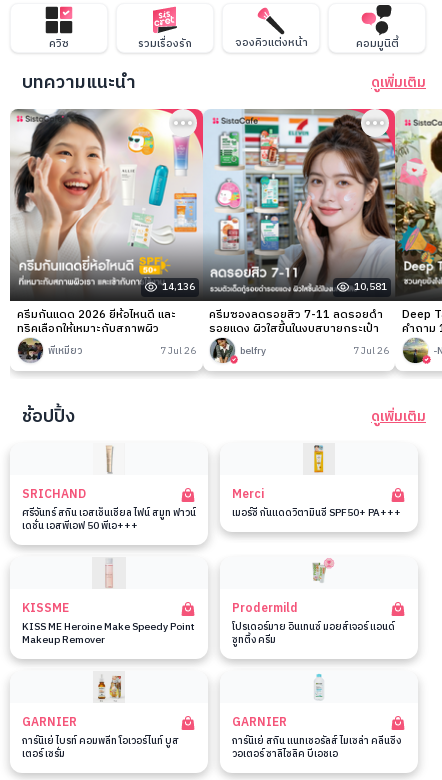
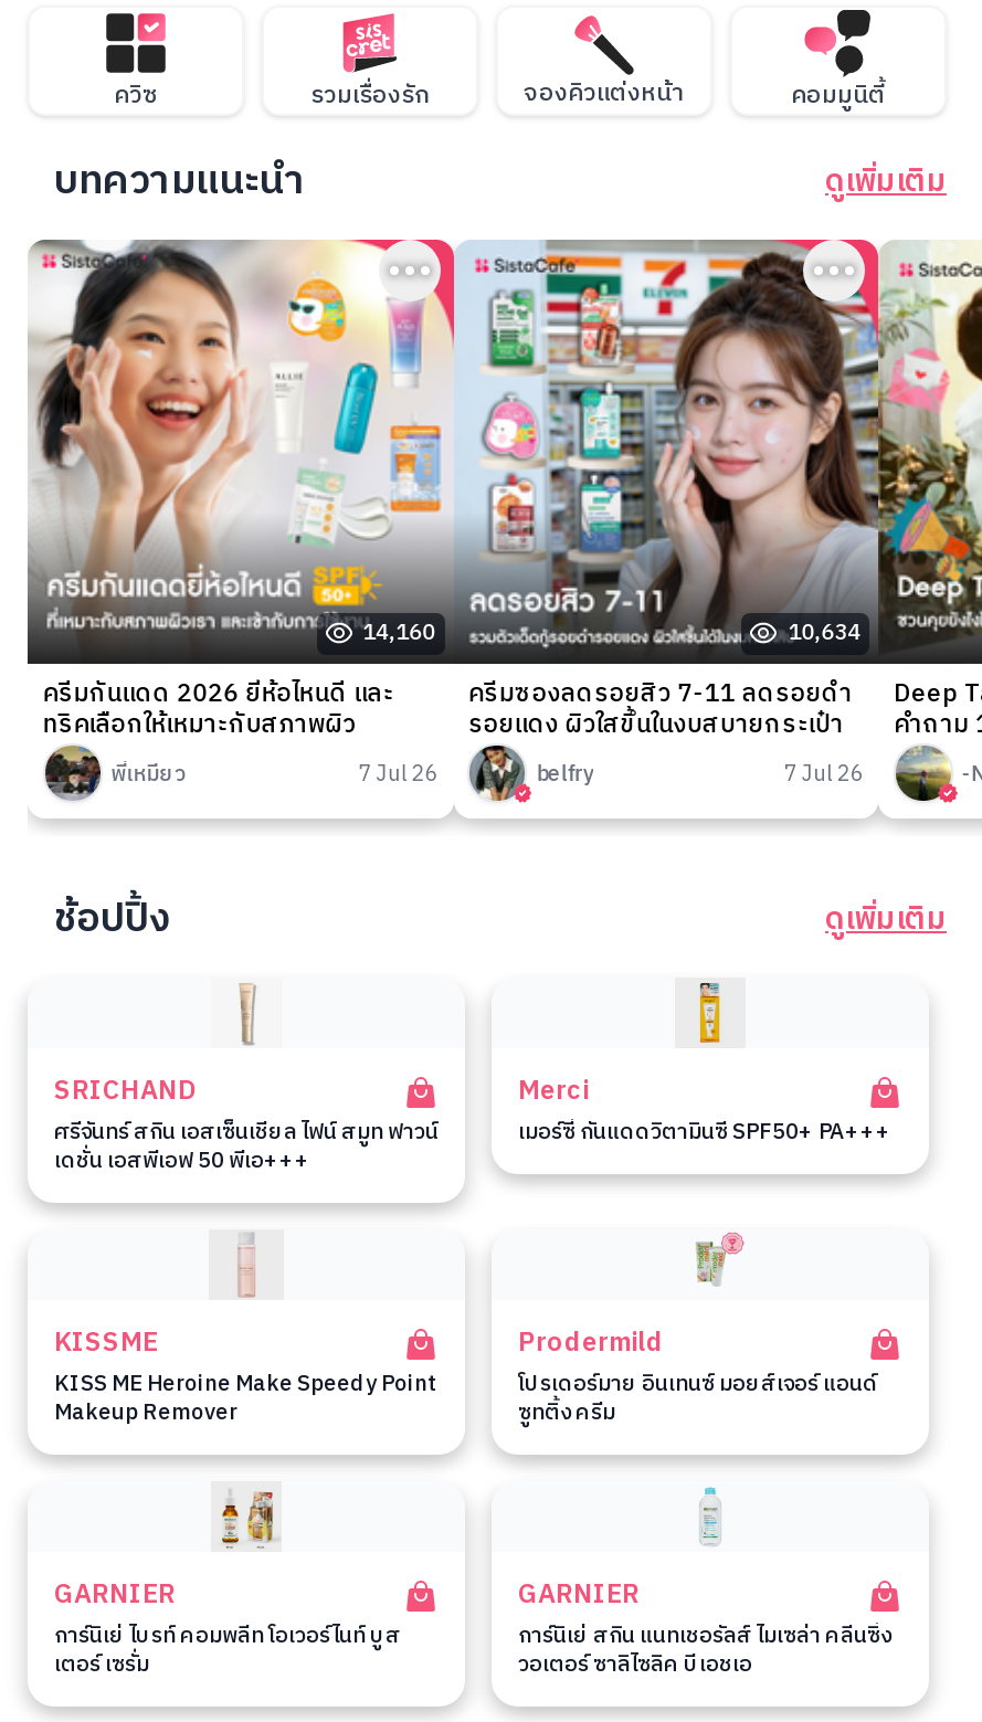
[162,279,195,295] 14,136 -> [363,616,435,651] 14,160
[354,279,387,295] 10,581 -> [788,616,861,651] 10,634

